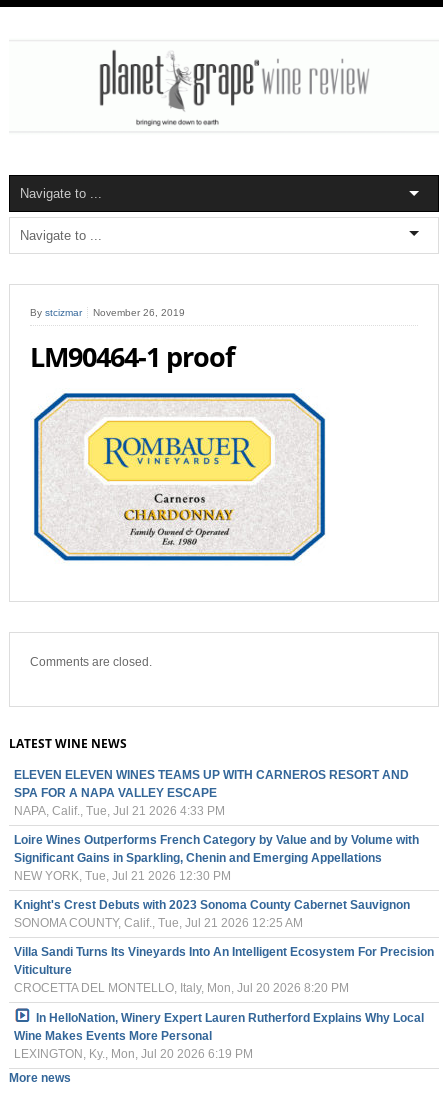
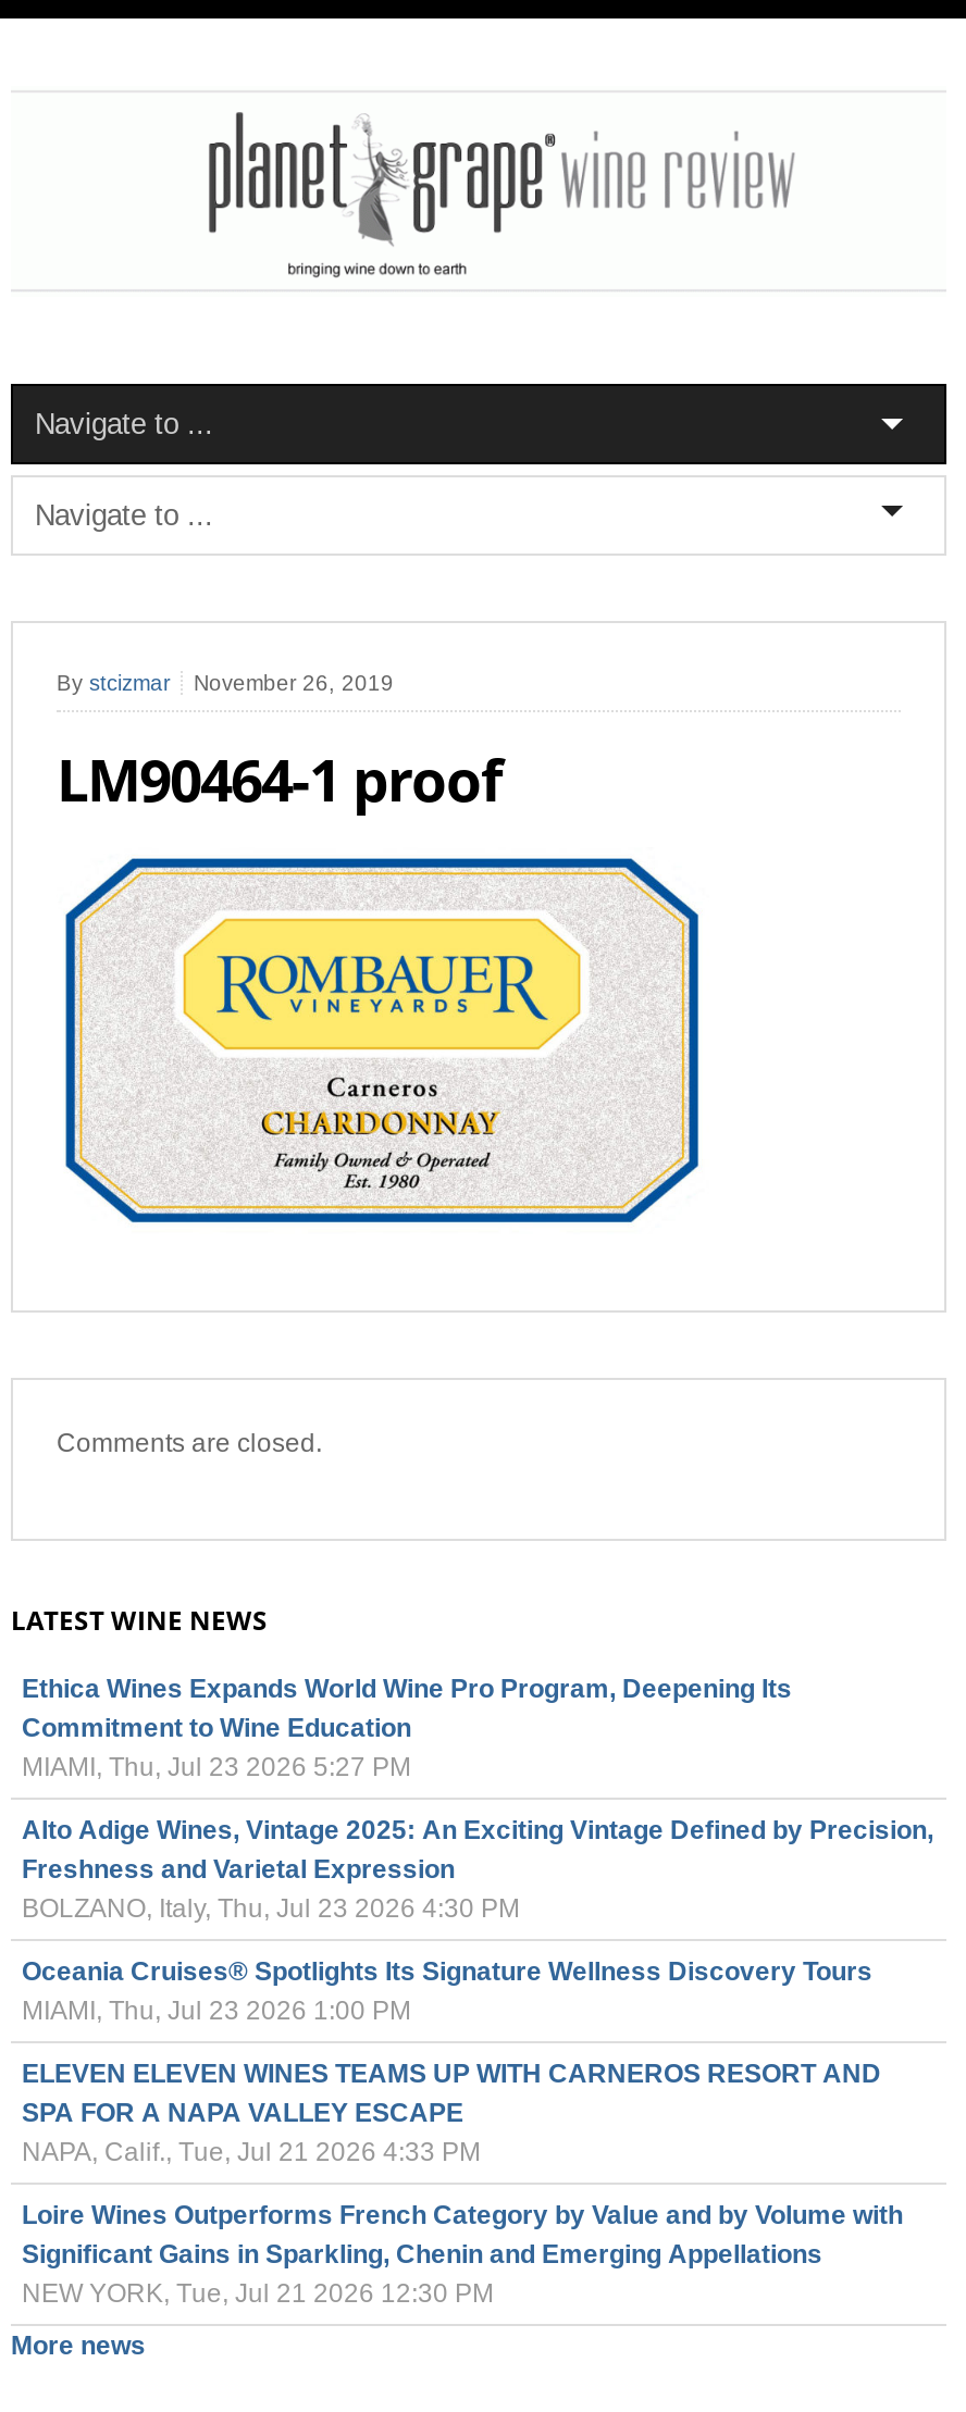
none -> [22,1673,933,2026] Ethica Wines Expands World Wine Pro Program, Deepening Its | Commitment to Wine Education | MIAMI, Thu, Jul 23 2026 5:27 PM | Alto Adige Wines, Vintage 2025: An Exciting Vintage Defined by Precision, | Freshness and Varietal Expression | BOLZANO, Italy, Thu, Jul 23 2026 4:30 PM | Oceania Cruises® Spotlights Its Signature Wellness Discovery Tours | MIAMI, Thu, Jul 23 2026 1:00 PM
moved [14,768,419,883] -> [22,2058,903,2308]: ELEVEN ELEVEN WINES TEAMS UP WITH CARNEROS RESORT AND | SPA FOR A NAPA VALLEY ESCAPE | NAPA, Calif., Tue, Jul 21 2026 4:33 PM | Loire Wines Outperforms French Category by Value and by Volume with | Significant Gains in Sparkling, Chenin and Emerging Appellations | NEW YORK, Tue, Jul 21 2026 12:30 PM
[14,898,434,1061] Knight's Crest Debuts with 2023 Sonoma County Cabernet Sauvignon | SONOMA COUNTY, Calif., Tue, Jul 21 2026 12:25 AM | Villa Sandi Turns Its Vineyards Into An Intelligent Ecosystem For Precision | Viticulture | CROCETTA DEL MONTELLO, Italy, Mon, Jul 20 2026 8:20 PM | In HelloNation, Winery Expert Lauren Rutherford Explains Why Local | Wine Makes Events More Personal | LEXINGTON, Ky., Mon, Jul 20 2026 6:19 PM -> none

